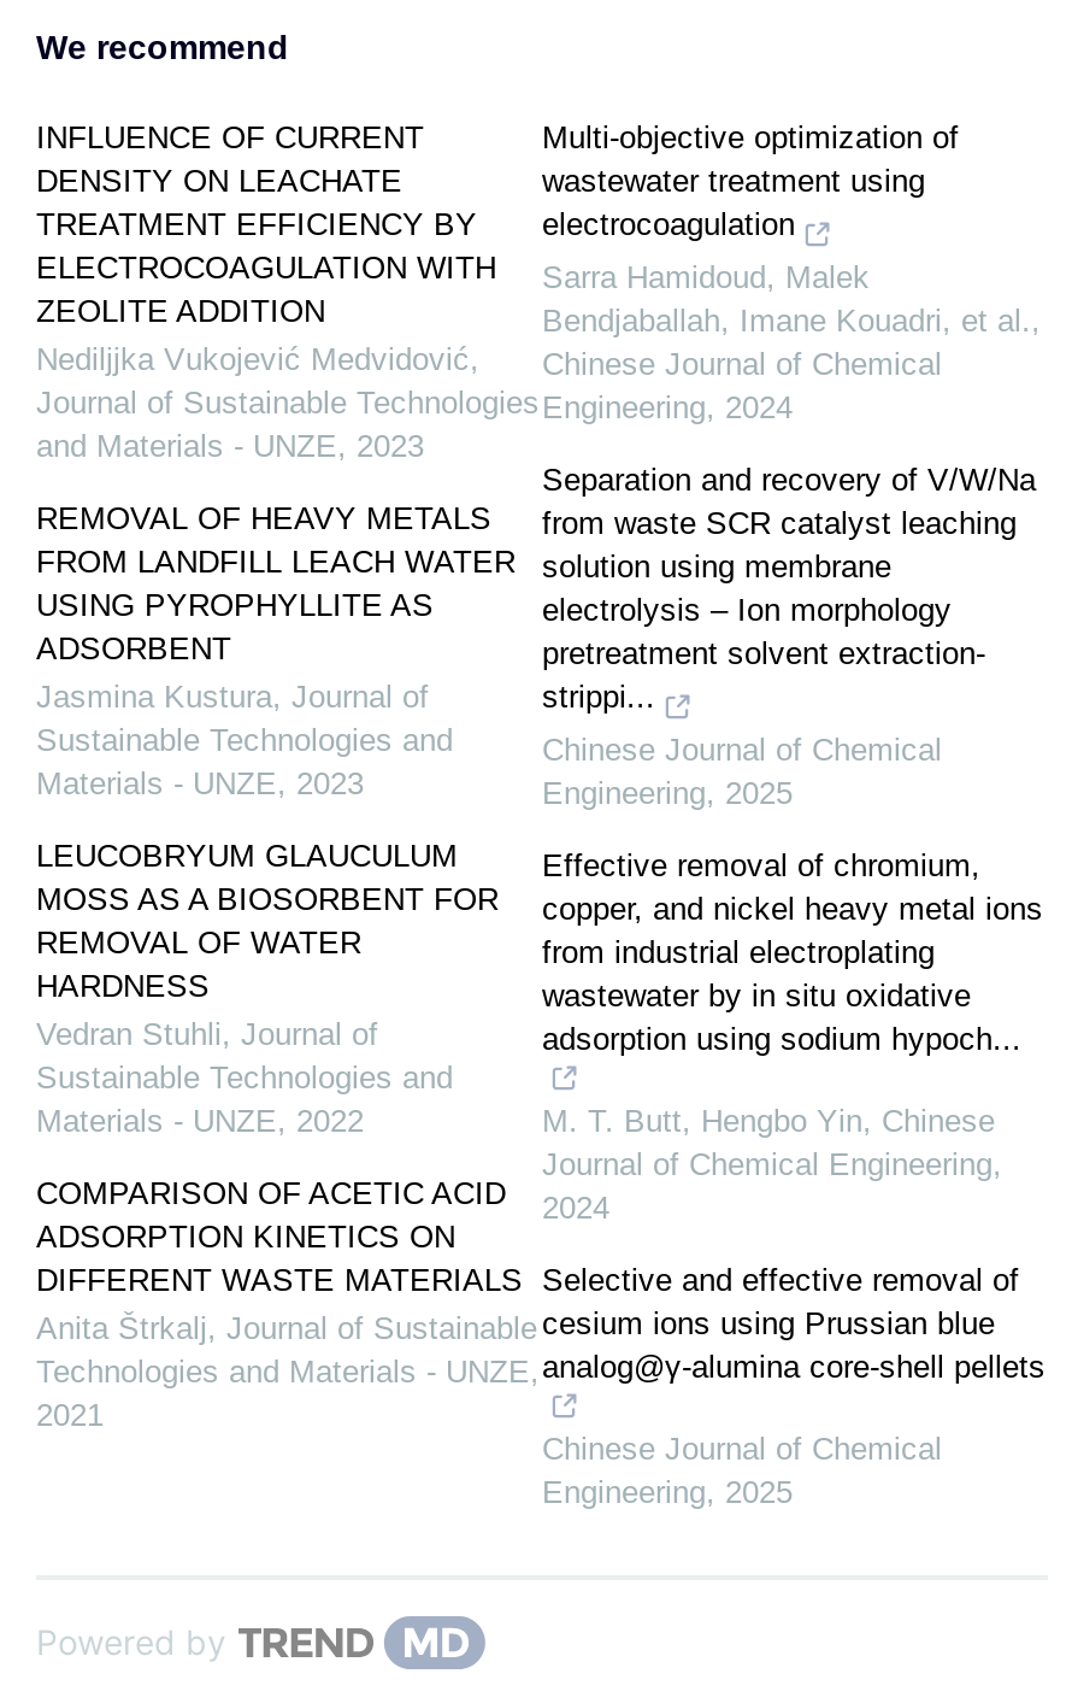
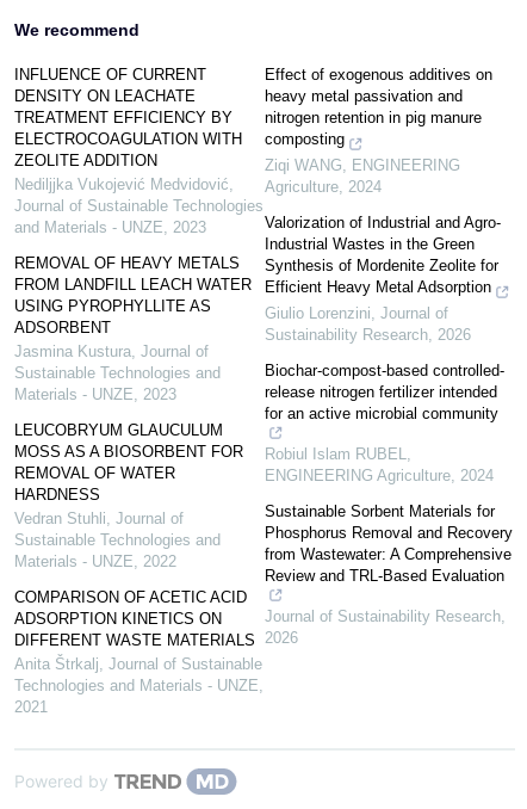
[542,121,1041,425] Multi-objective optimization of | wastewater treatment using | electrocoagulation | Sarra Hamidoud, Malek | Bendjaballah, Imane Kouadri, et al., | Chinese Journal of Chemical | Engineering, 2024 -> [265,66,492,196] Effect of exogenous additives on | heavy metal passivation and | nitrogen retention in pig manure | composting | Ziqi WANG, ENGINEERING | Agriculture, 2024
[542,462,1036,810] Separation and recovery of V/W/Na | from waste SCR catalyst leaching | solution using membrane | electrolysis – Ion morphology | pretreatment solvent extraction- | strippi... | Chinese Journal of Chemical | Engineering, 2025 -> [265,214,501,343] Valorization of Industrial and Agro- | Industrial Wastes in the Green | Synthesis of Mordenite Zeolite for | Efficient Heavy Metal Adsorption | Giulio Lorenzini, Journal of | Sustainability Research, 2026
[542,846,1043,1056] Effective removal of chromium, | copper, and nickel heavy metal ions | from industrial electroplating | wastewater by in situ oxidative | adsorption using sodium hypoch... -> [265,361,504,422] Biochar-compost-based controlled- | release nitrogen fertilizer intended | for an active microbial community
[542,1102,1002,1225] M. T. Butt, Hengbo Yin, Chinese | Journal of Chemical Engineering, | 2024 -> [265,445,494,484] Robiul Islam RUBEL, | ENGINEERING Agriculture, 2024
[542,1261,1046,1384] Selective and effective removal of | cesium ions using Prussian blue | analog@γ-alumina core-shell pellets -> [265,502,513,584] Sustainable Sorbent Materials for | Phosphorus Removal and Recovery | from Wastewater: A Comprehensive | Review and TRL-Based Evaluation
[542,1430,942,1509] Chinese Journal of Chemical | Engineering, 2025 -> [265,607,506,646] Journal of Sustainability Research, | 2026

